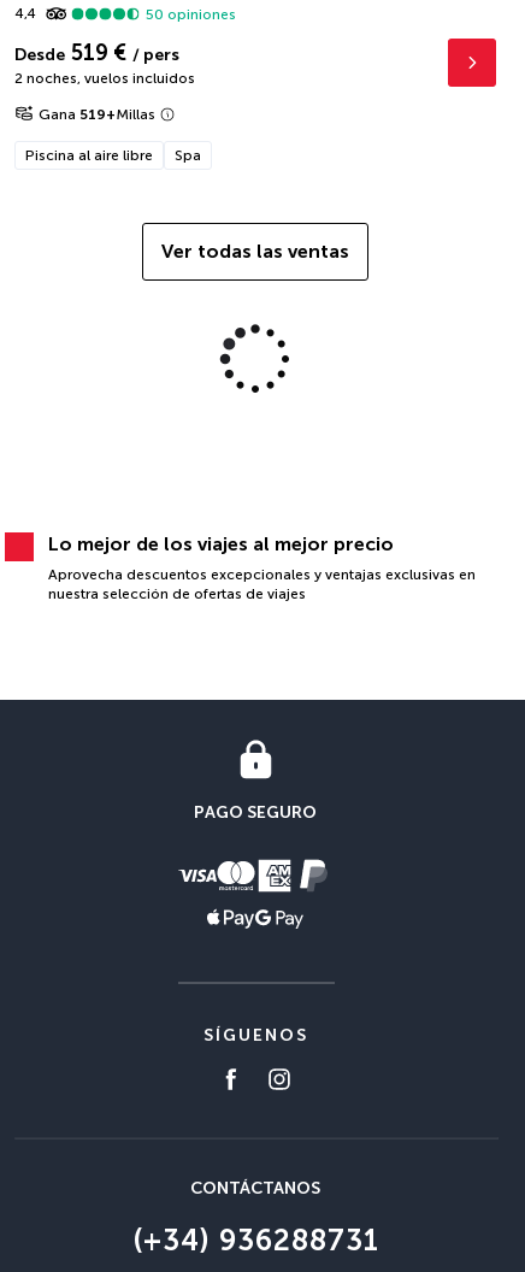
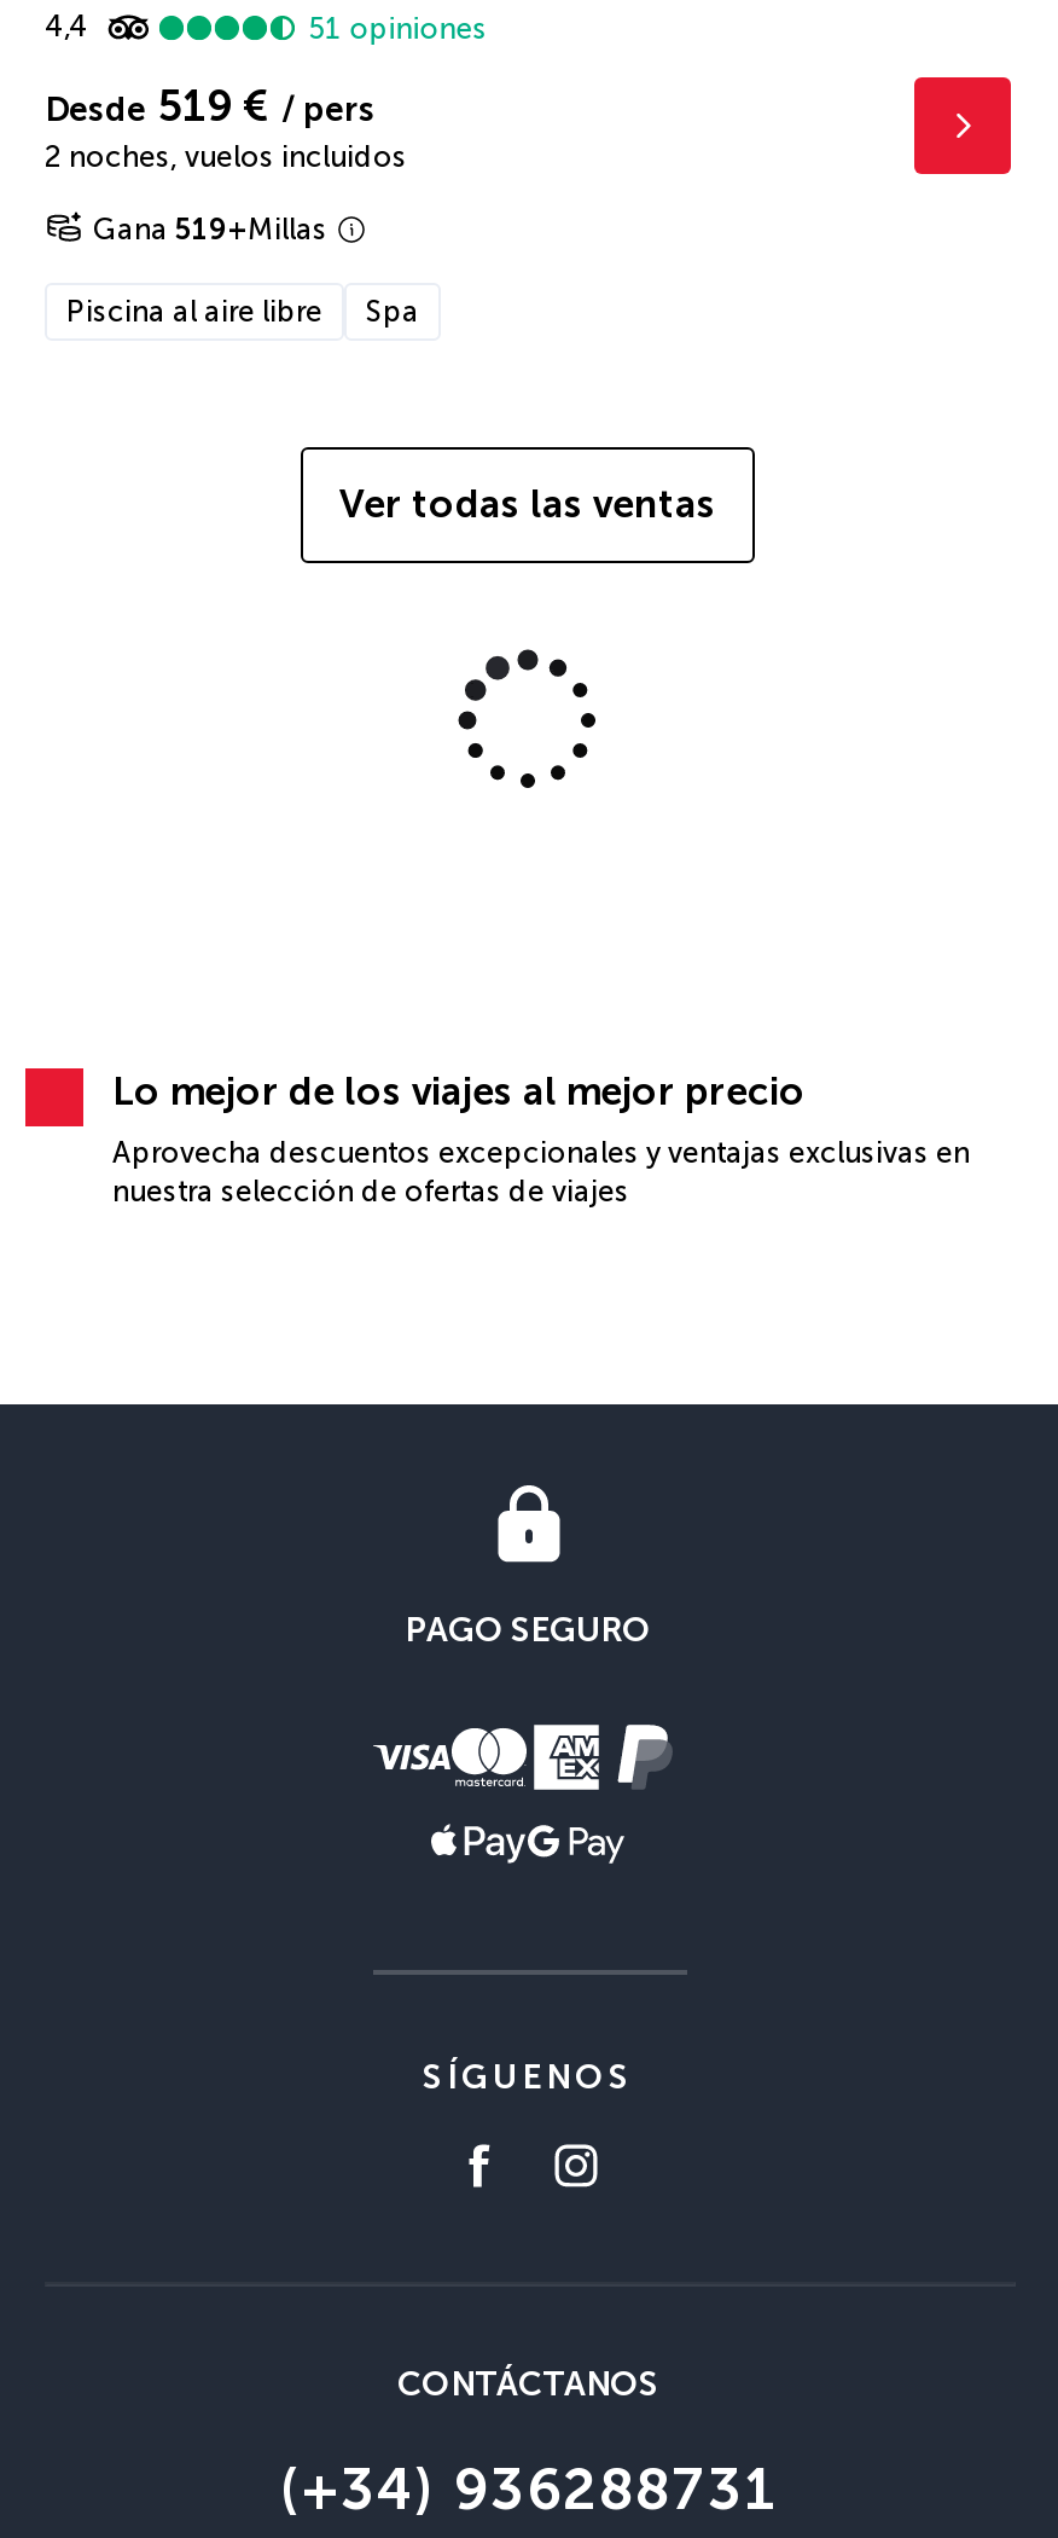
[146,5,236,22] 50 opiniones -> [308,11,487,45] 51 opiniones

